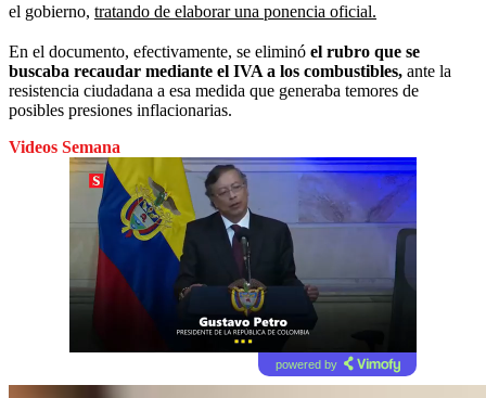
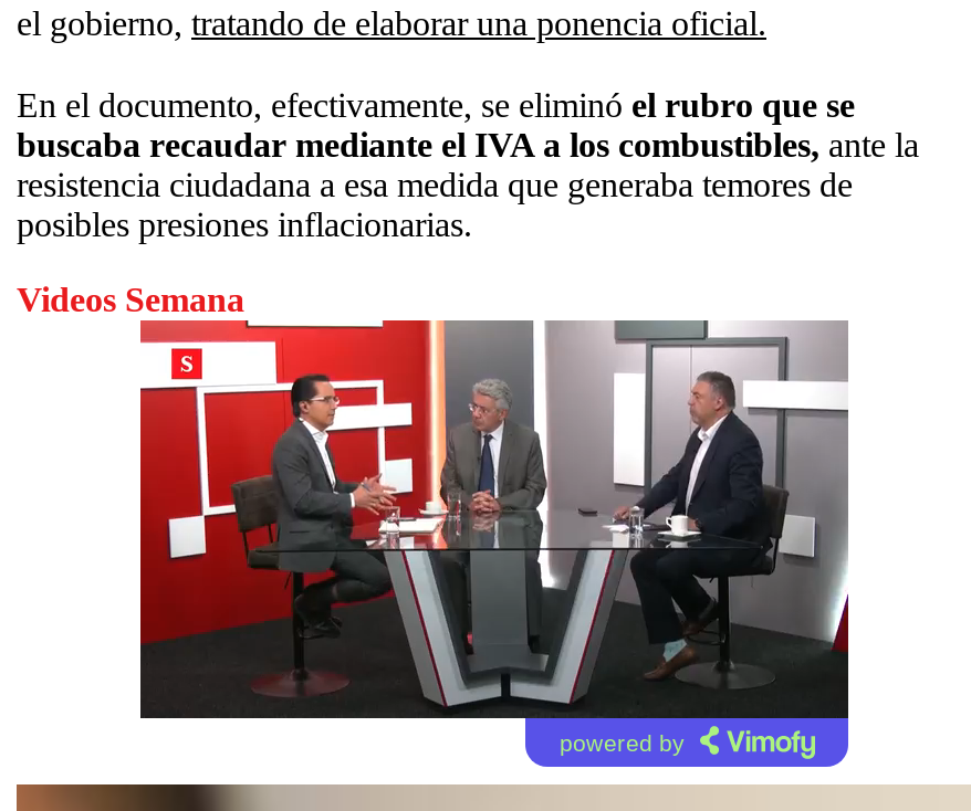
[68,156,418,350] [image] -> [138,318,850,716] [image]

